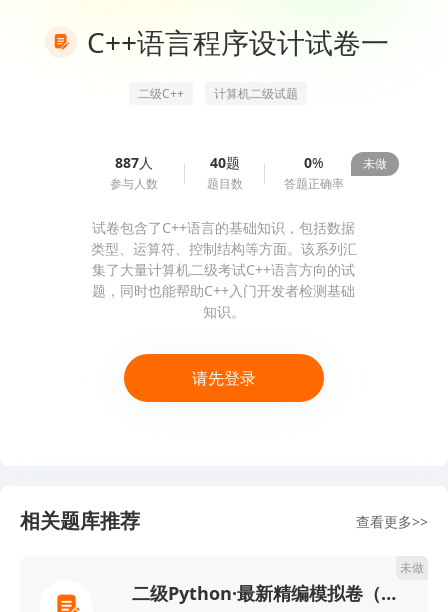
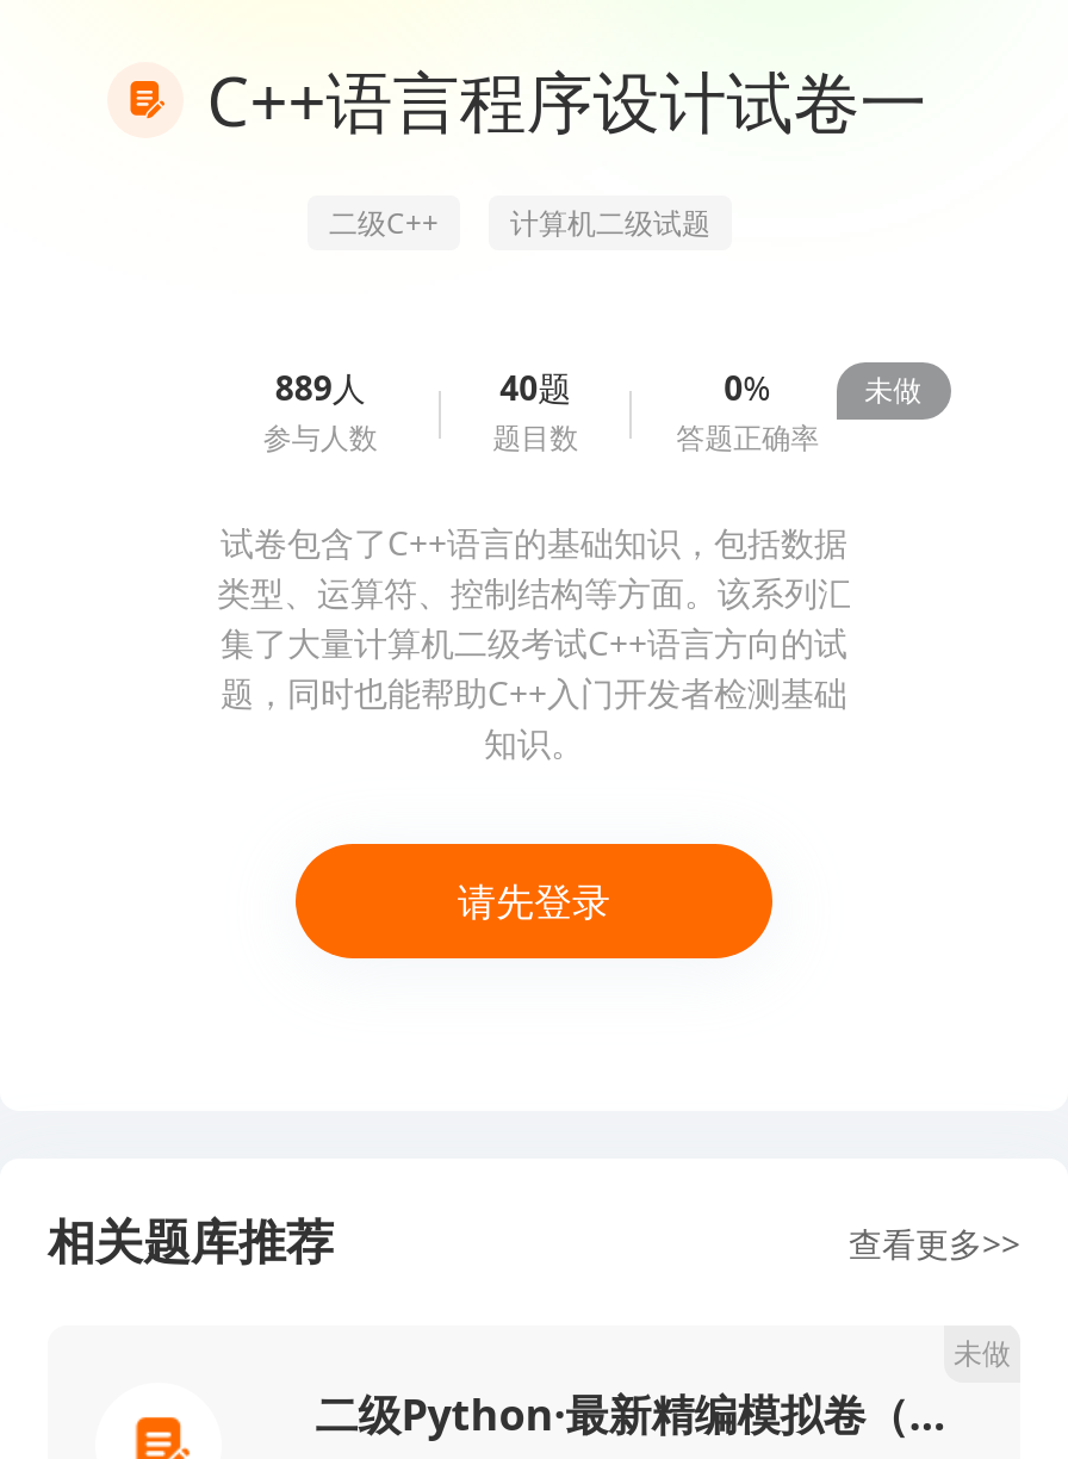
[115,153,153,172] 887人 -> [275,365,366,410] 889人

